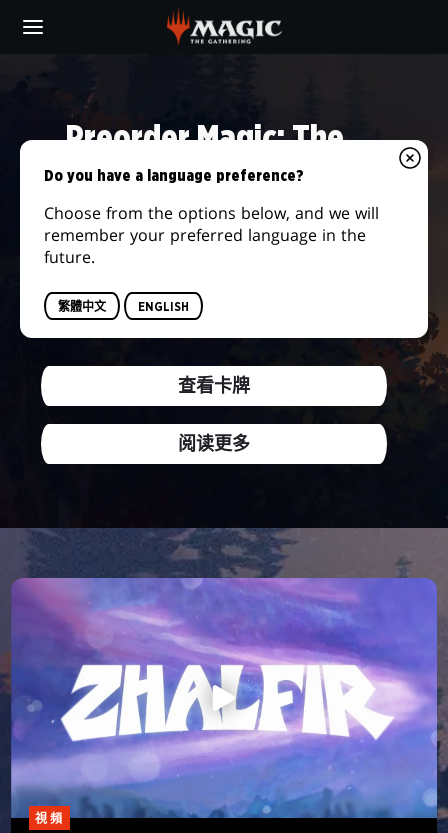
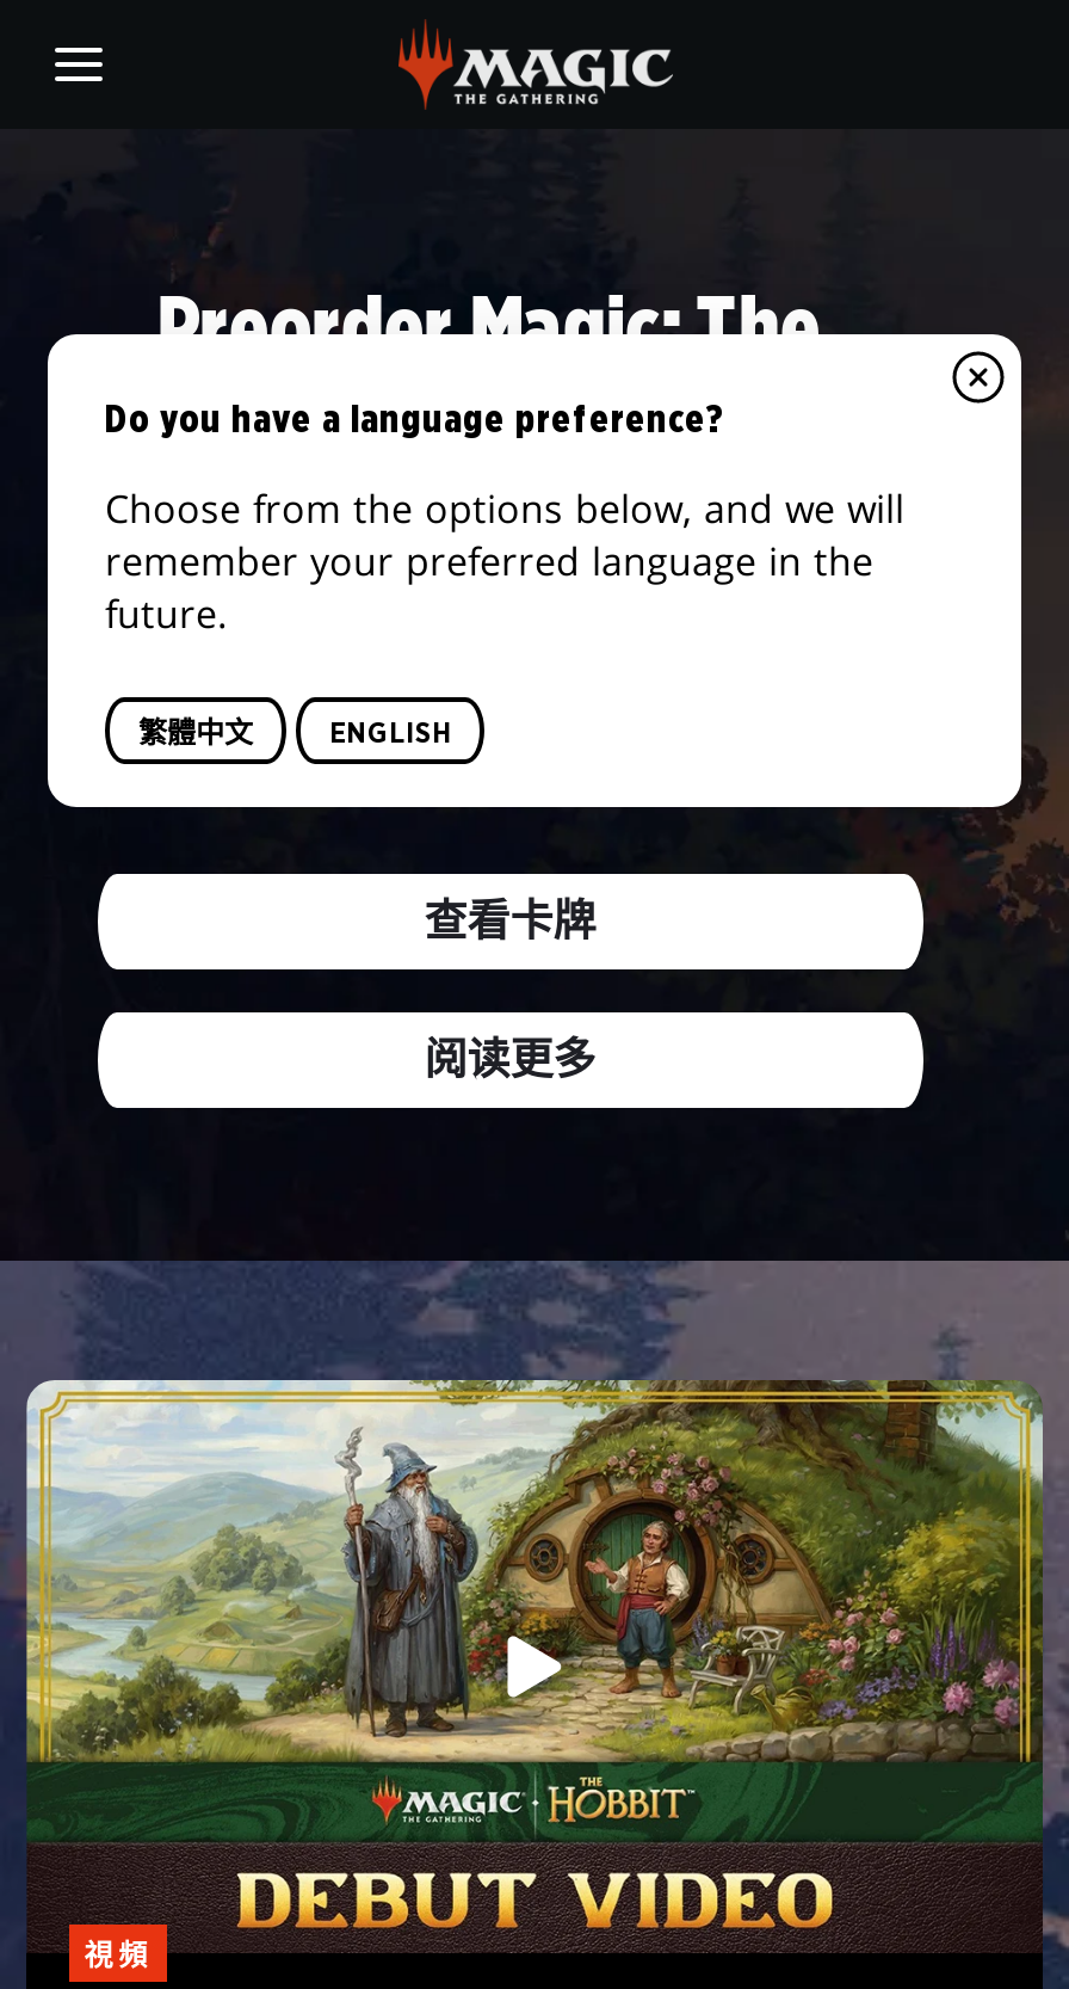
[10,577,445,819] [image] -> [24,1378,1062,1953] [image]

